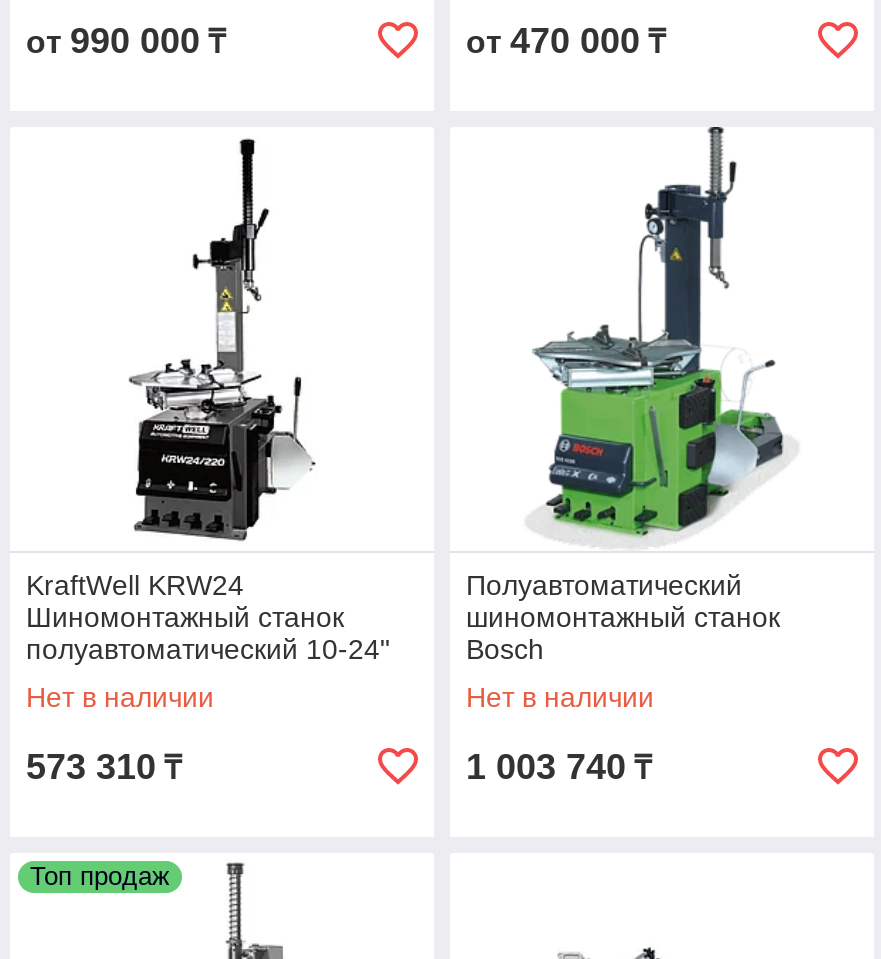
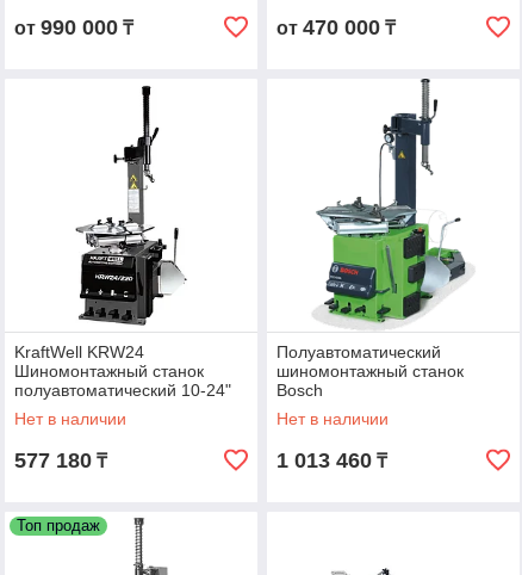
[26,747,182,787] 573 310 ₸ -> [14,449,107,473] 577 180 ₸
[466,747,652,787] 1 003 740 ₸ -> [276,449,387,473] 1 013 460 ₸

